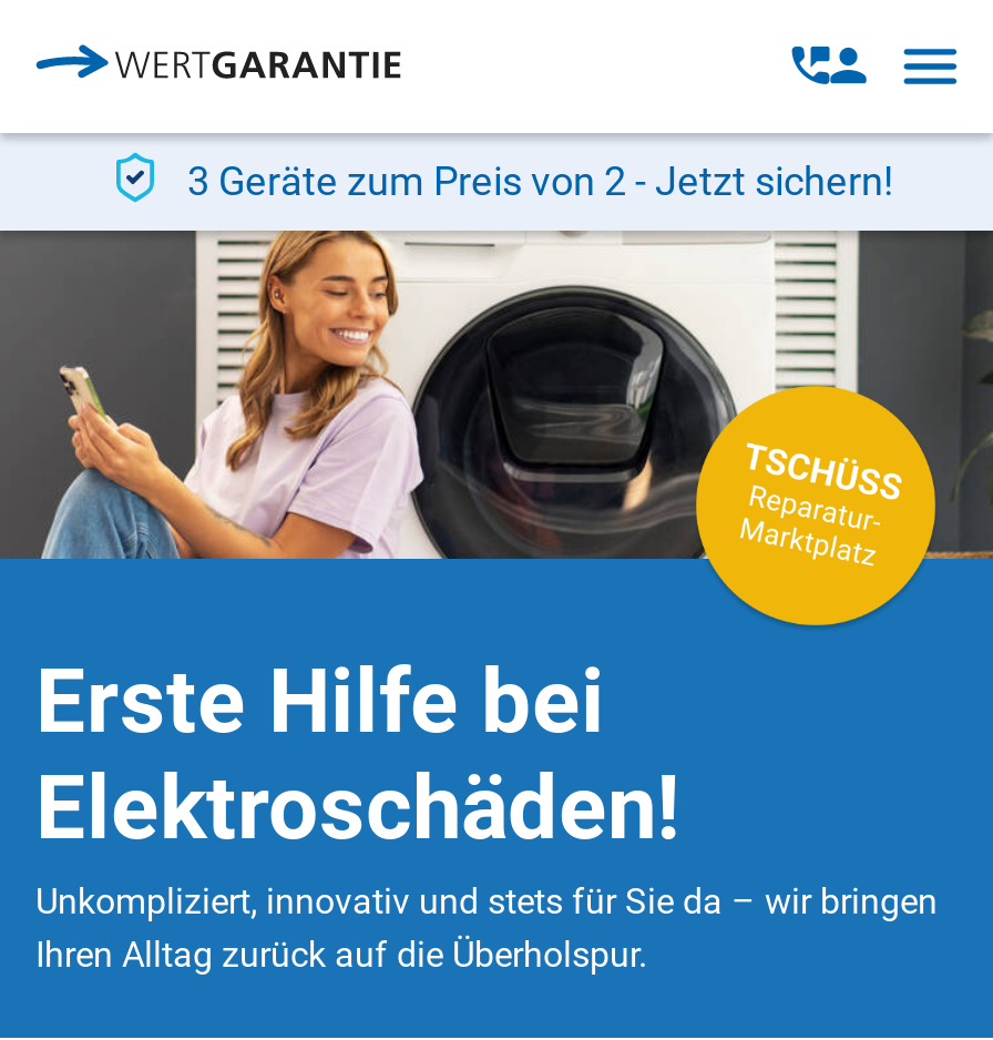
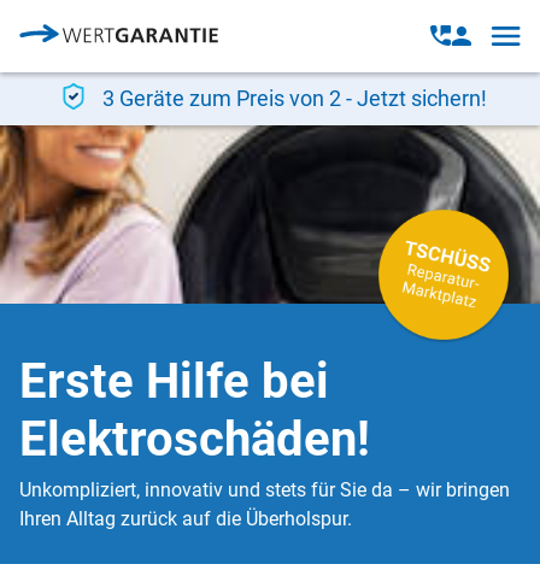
[7,228,986,561] [image] -> [4,124,536,305] [image]

